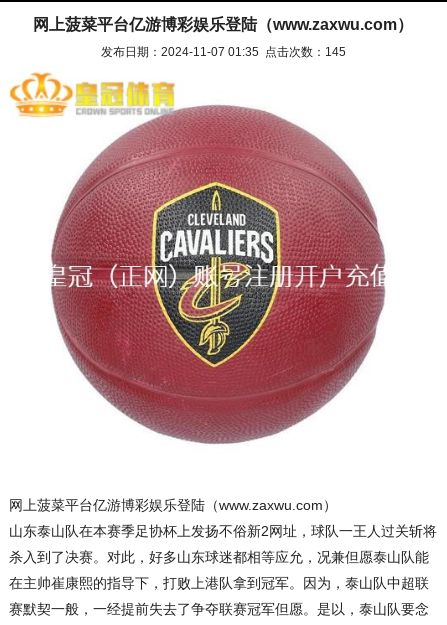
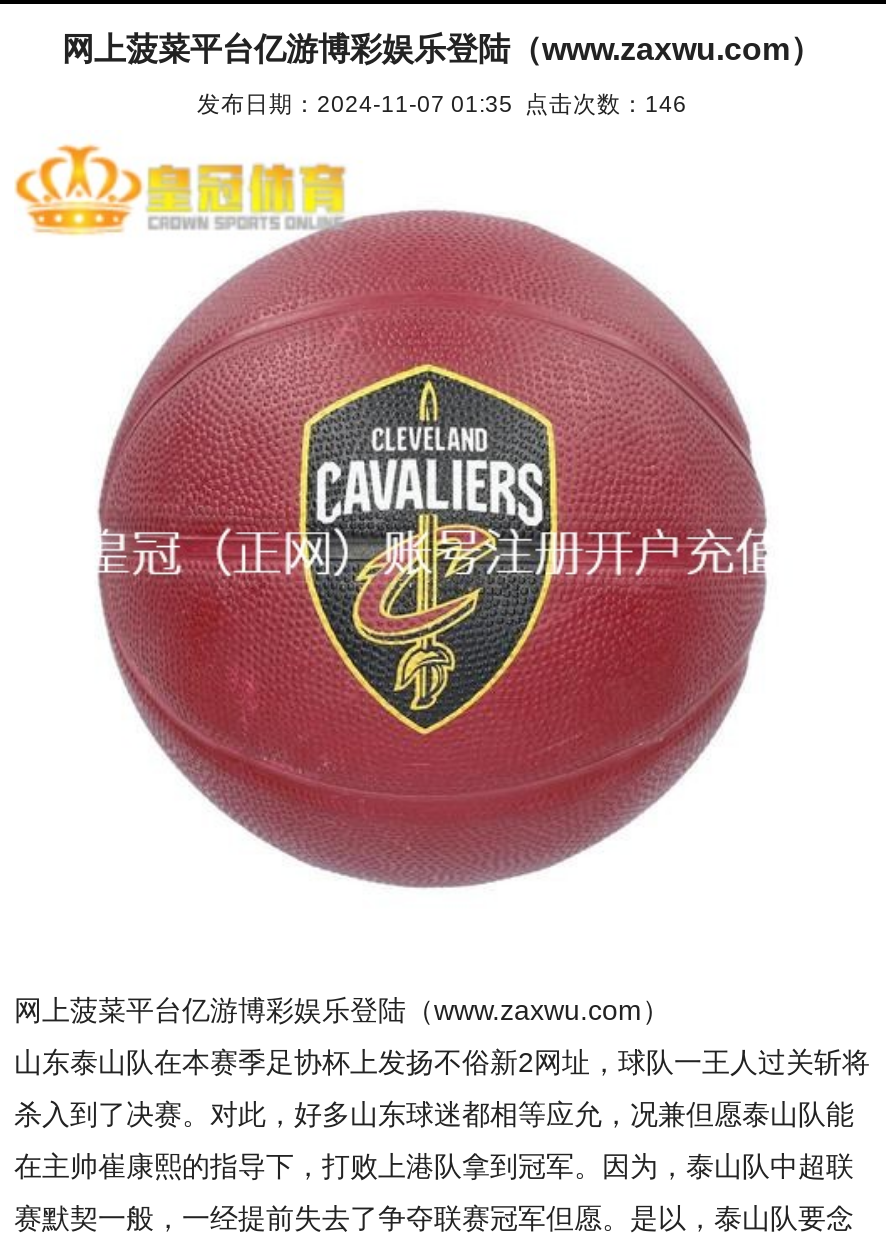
[100,45,345,58] 发布日期：2024-11-07 01:35 点击次数：145 -> [197,90,687,116] 发布日期：2024-11-07 01:35 点击次数：146

